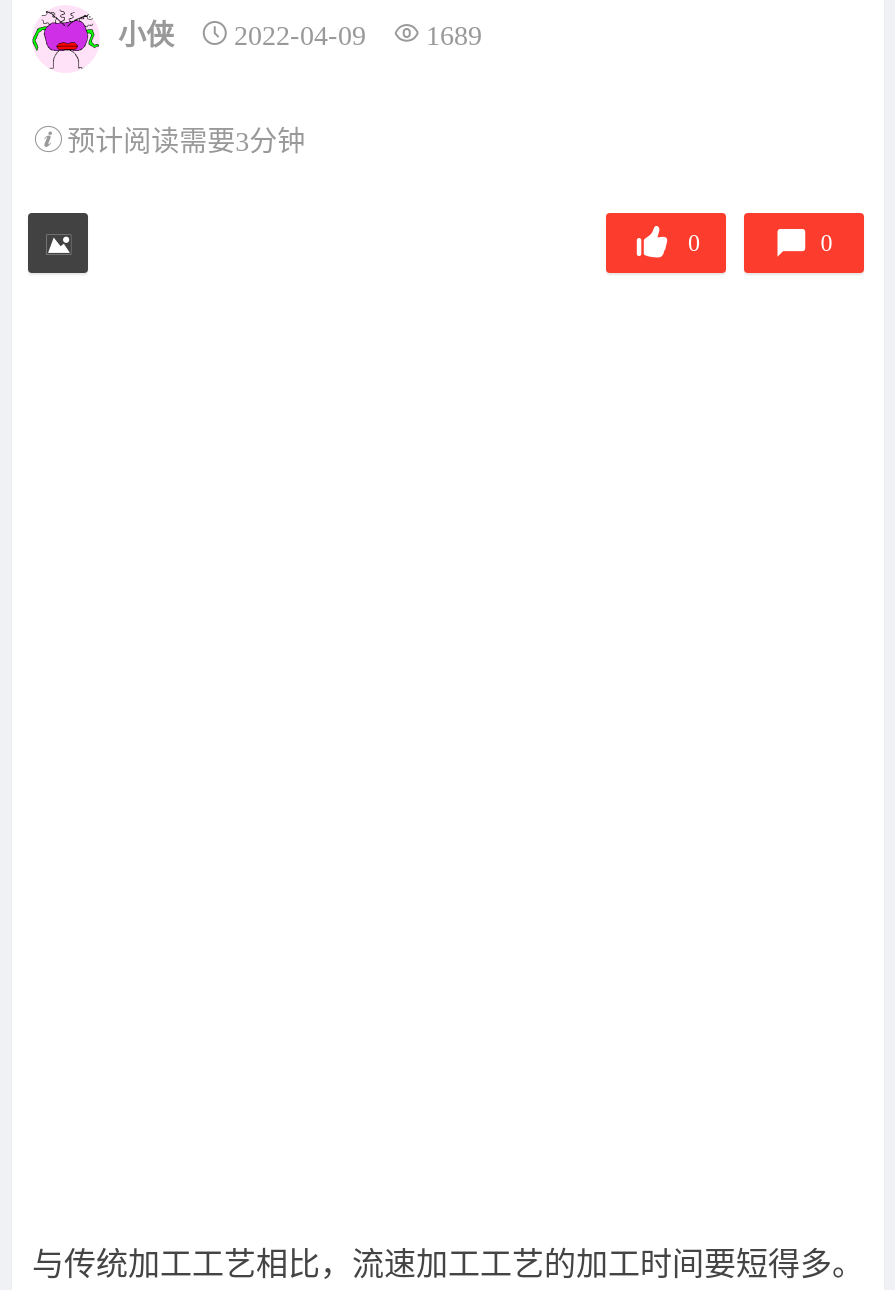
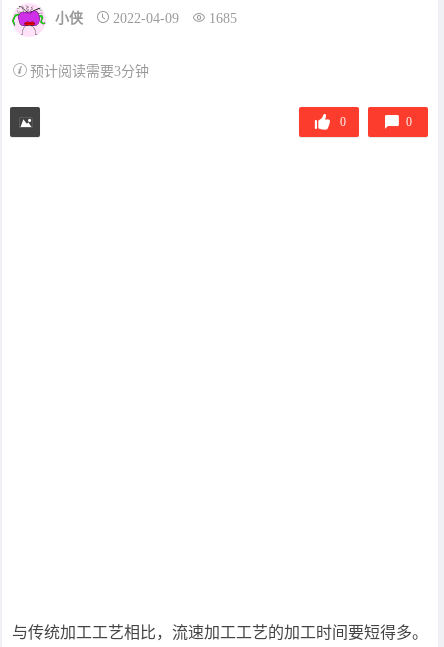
[118,21,482,51] 小侠 2022-04-09 1689 -> [55,11,237,26] 小侠 2022-04-09 1685

